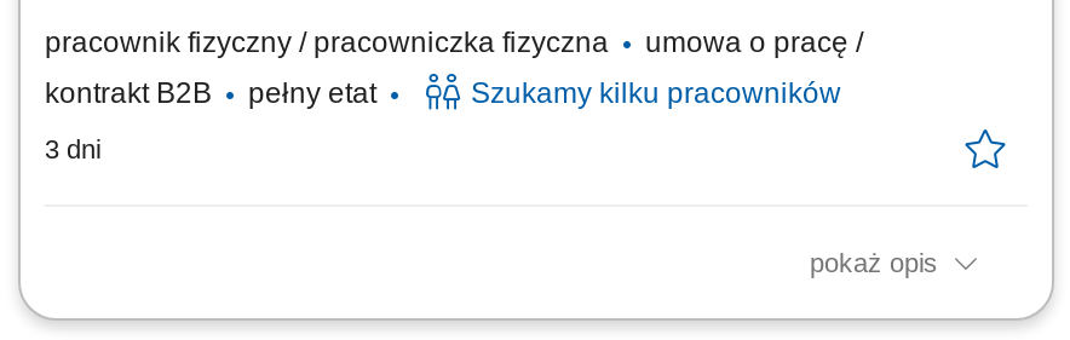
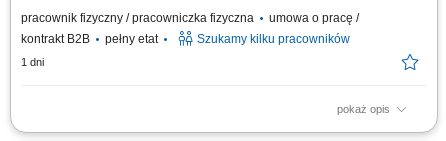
[45,134,100,163] 3 dni -> [21,56,44,68] 1 dni

